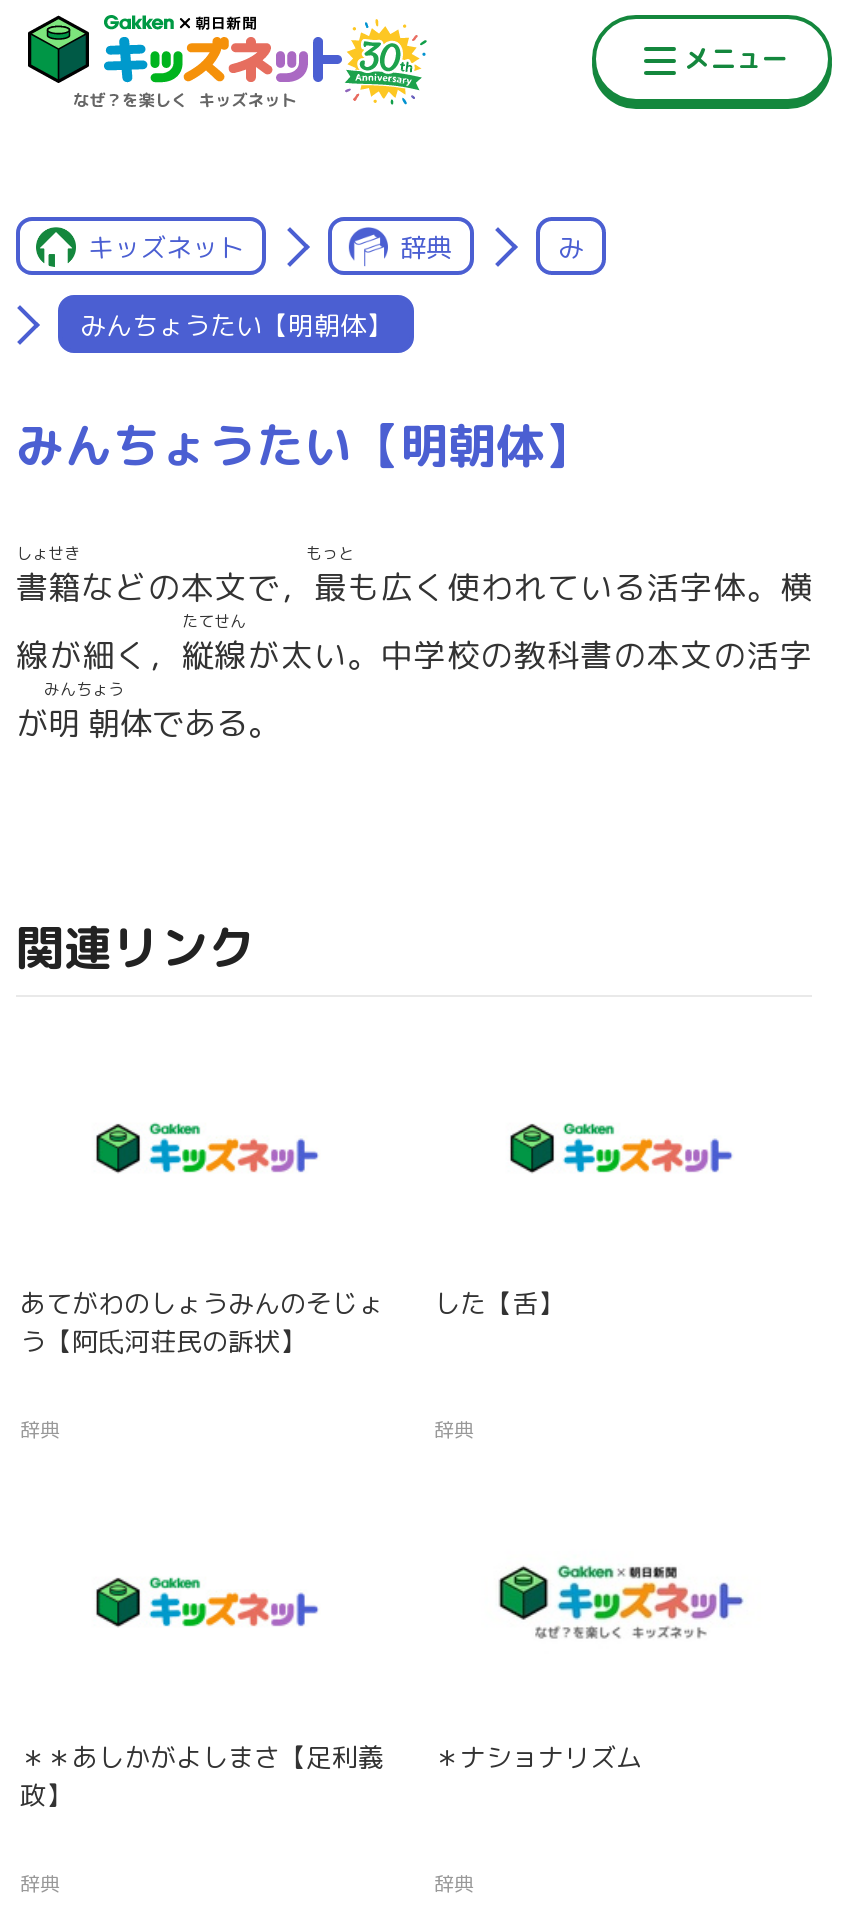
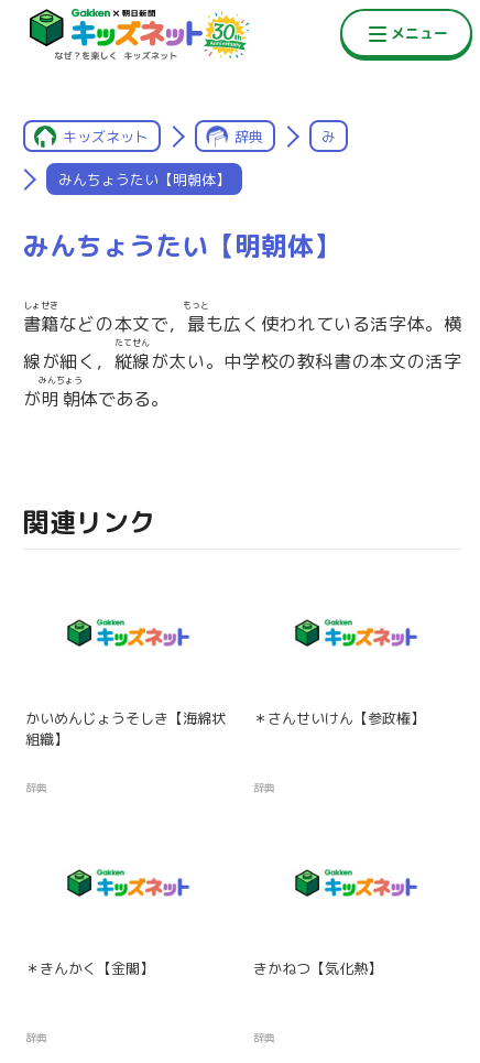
[20,1286,384,1360] あてがわのしょうみんのそじょ | う【阿氐河荘民の訴状】 -> [25,709,226,749] かいめんじょうそしき【海綿状 | 組織】
[434,1286,564,1322] した【舌】 -> [253,709,425,729] ＊さんせいけん【参政権】
[496,1563,744,1639] [image] -> [288,863,423,902] [image]
[20,1740,384,1814] ＊＊あしかがよしまさ【足利義 | 政】 -> [25,959,154,979] ＊きんかく【金閣】
[434,1740,642,1776] ＊ナショナリズム -> [253,959,382,979] きかねつ【気化熱】

